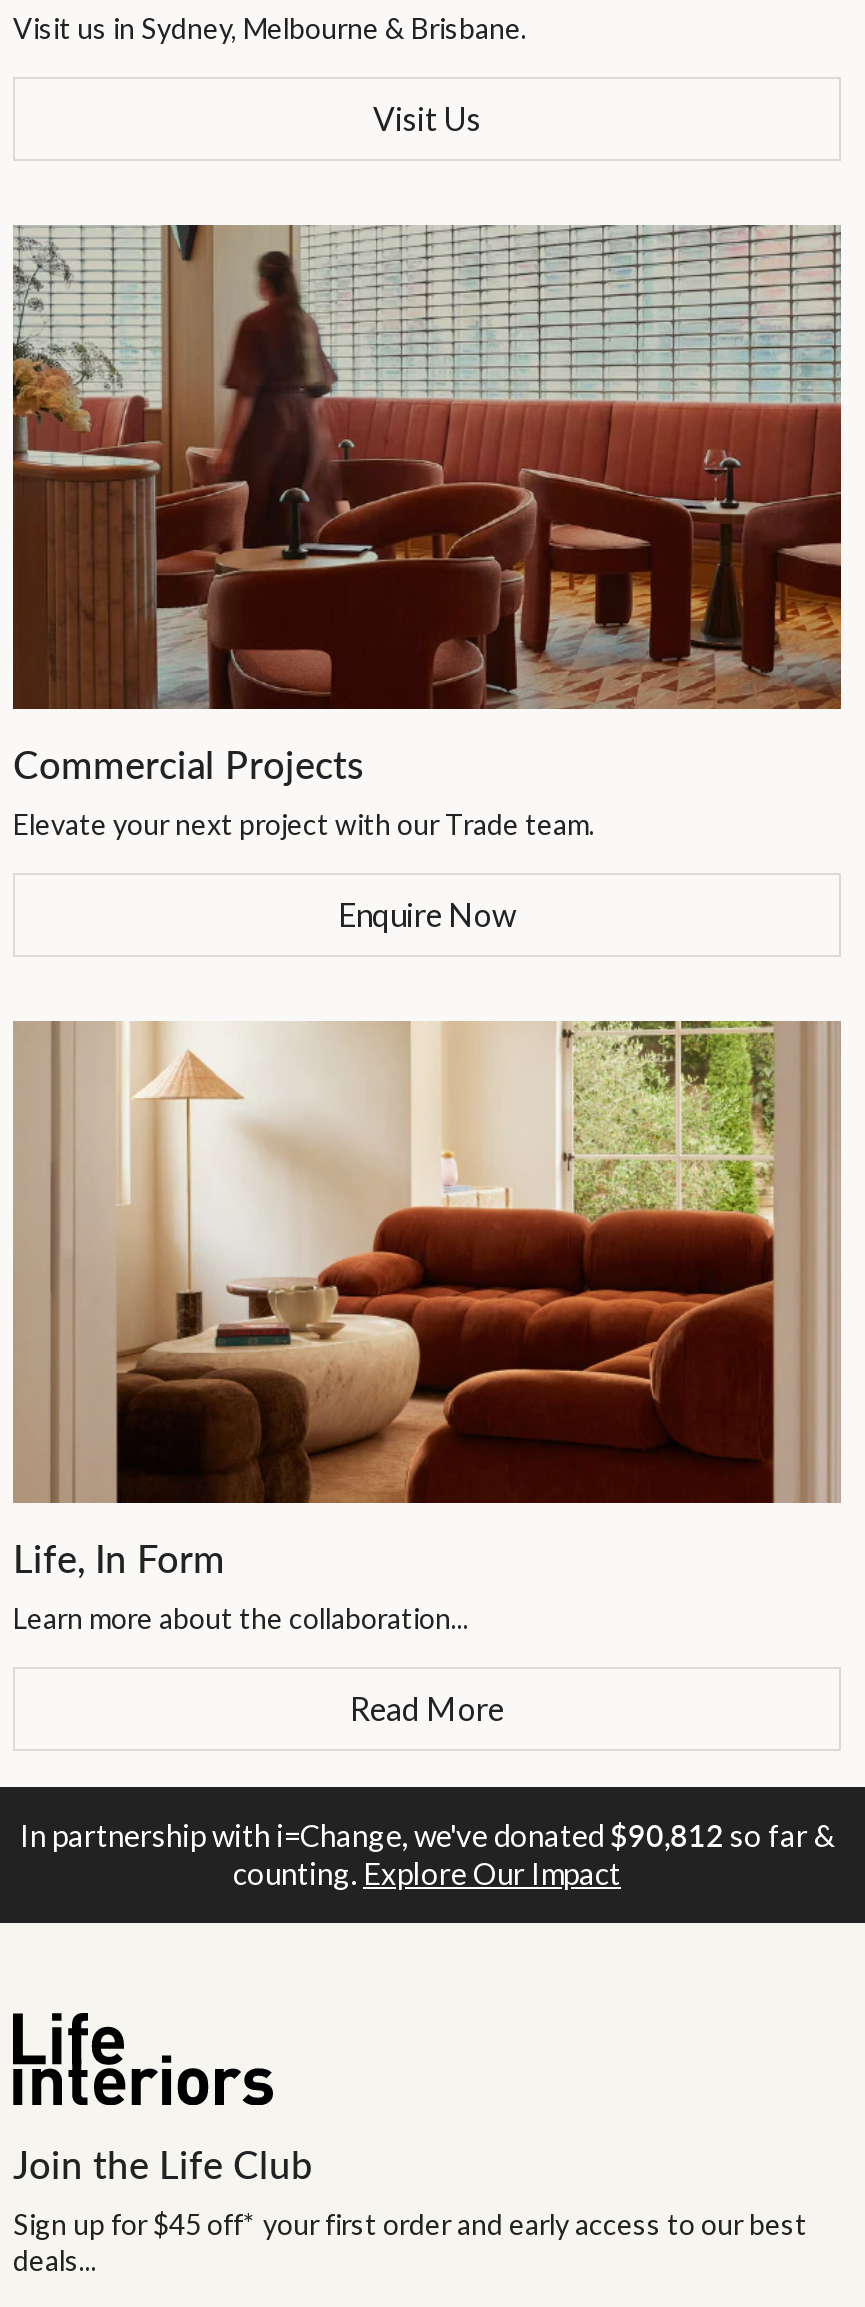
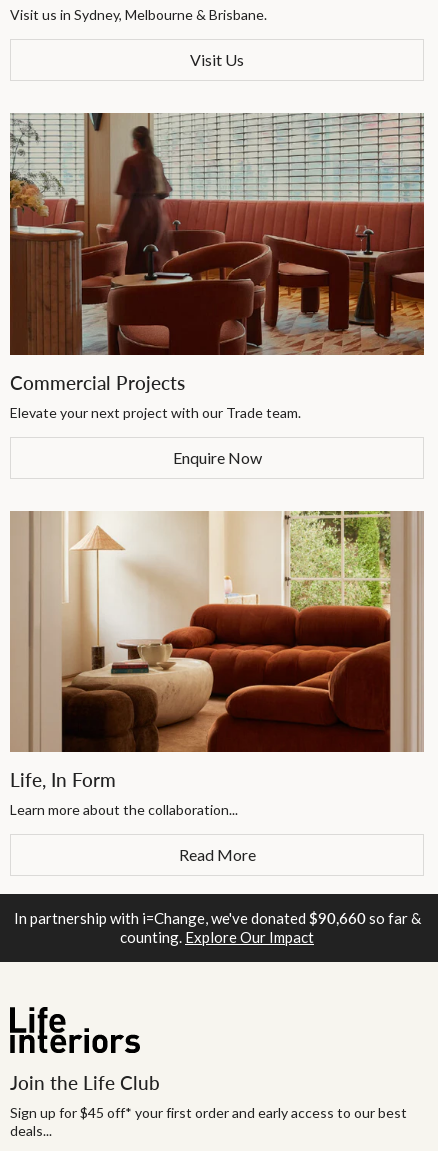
[20,1818,834,1854] In partnership with i=Change, we've donated $90,812 so far & -> [13,909,420,927] In partnership with i=Change, we've donated $90,660 so far &

